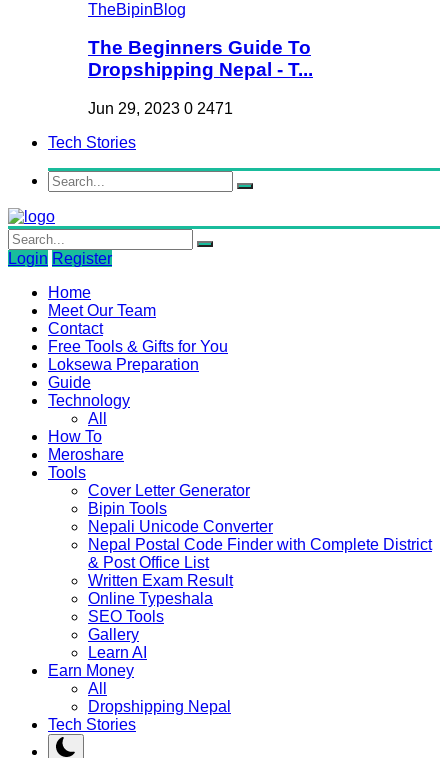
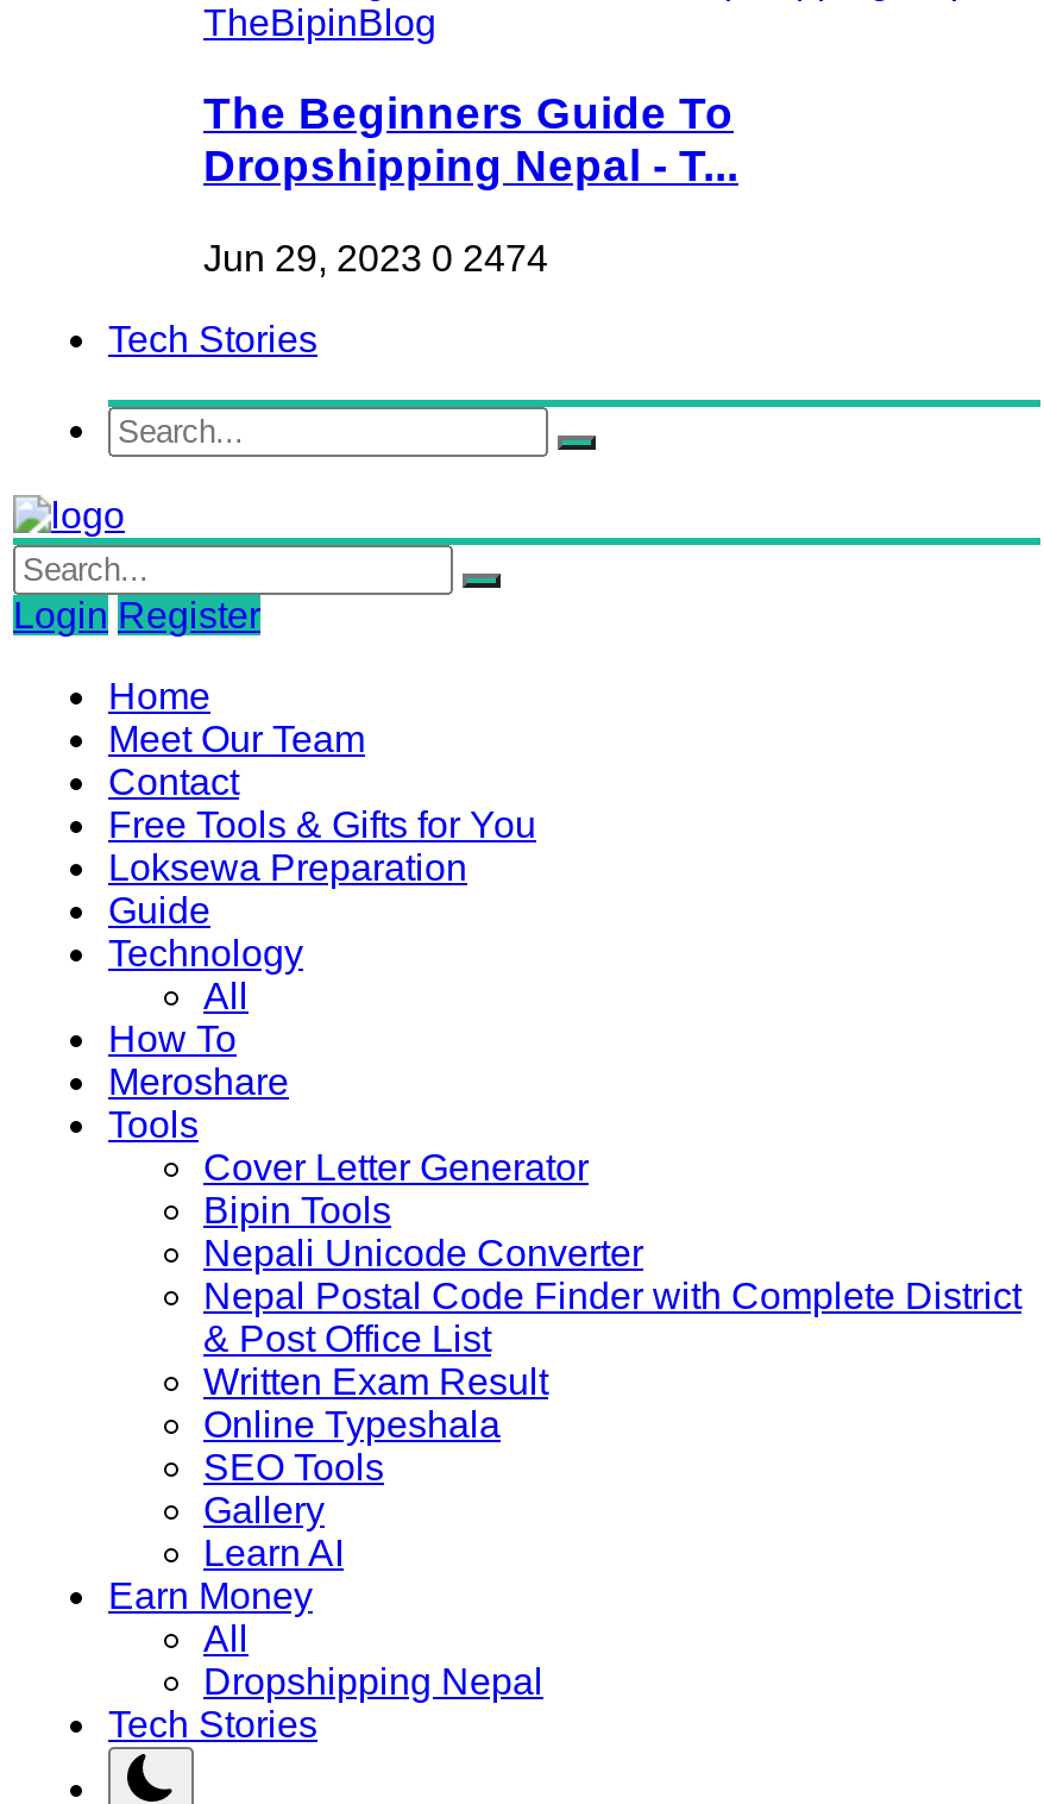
[88,100,233,117] Jun 29, 2023 0 2471 -> [203,238,548,279] Jun 29, 2023 0 2474

